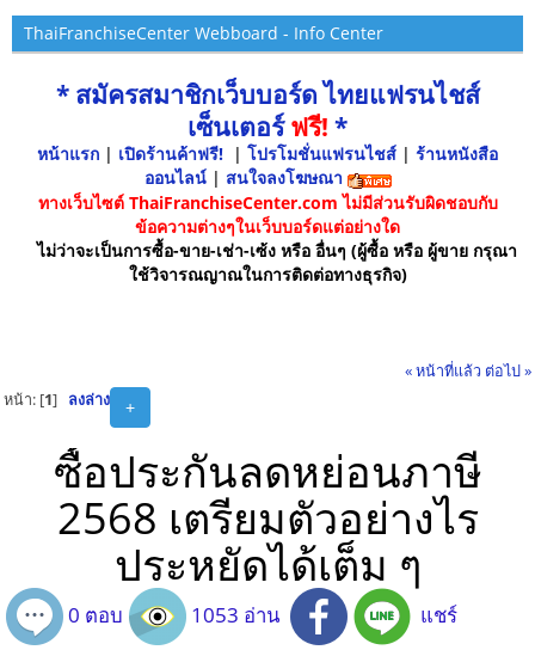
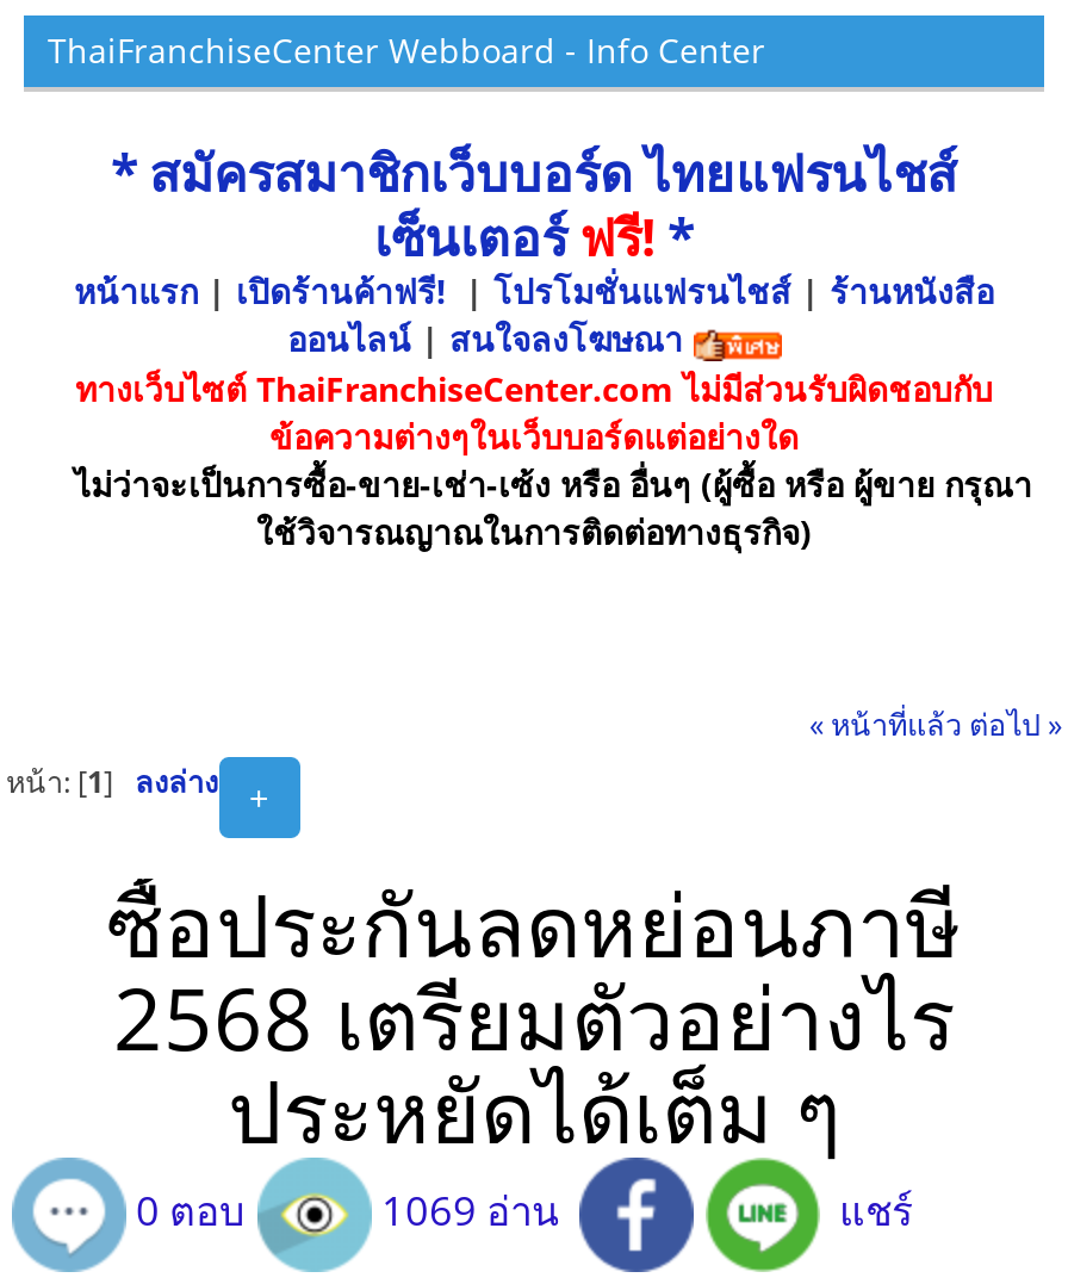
[186,600,279,628] 1053 อ่าน -> [372,1183,558,1238] 1069 อ่าน

